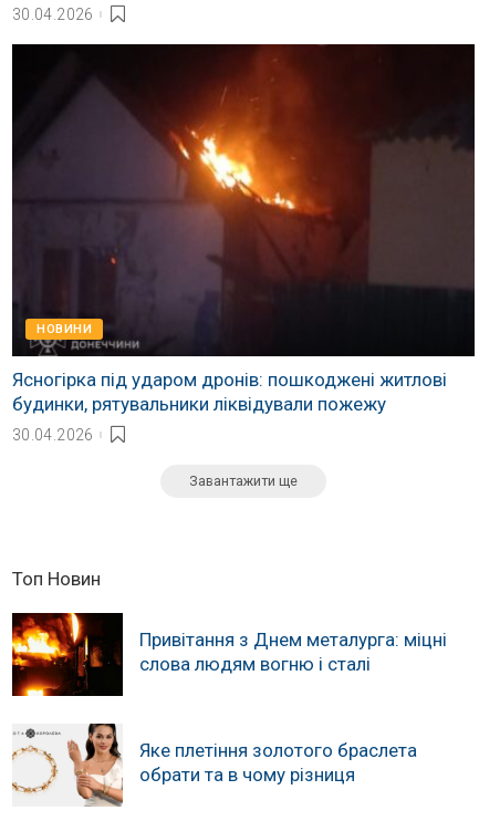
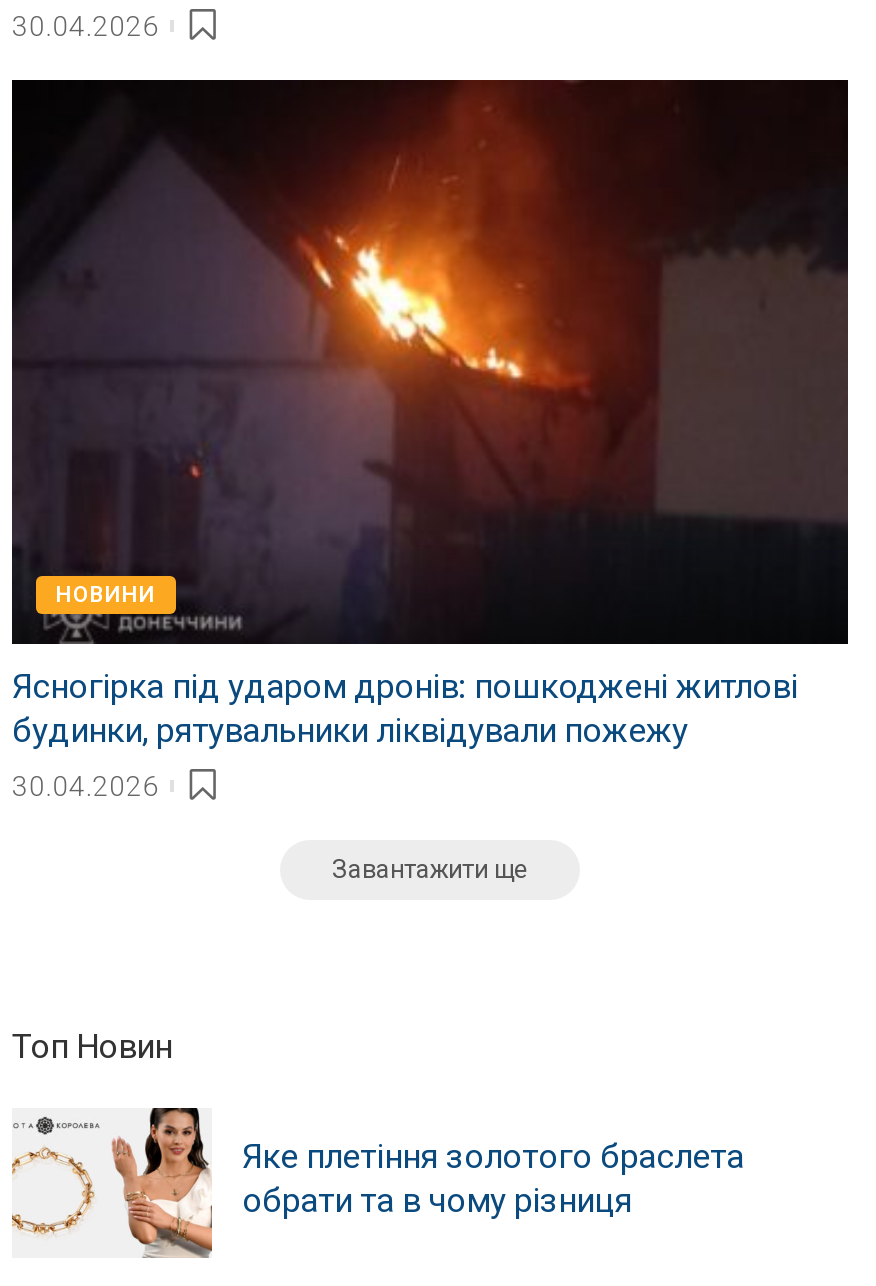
[11,612,447,697] [image] | Привітання з Днем металурга: міцні | слова людям вогню і сталі -> none

